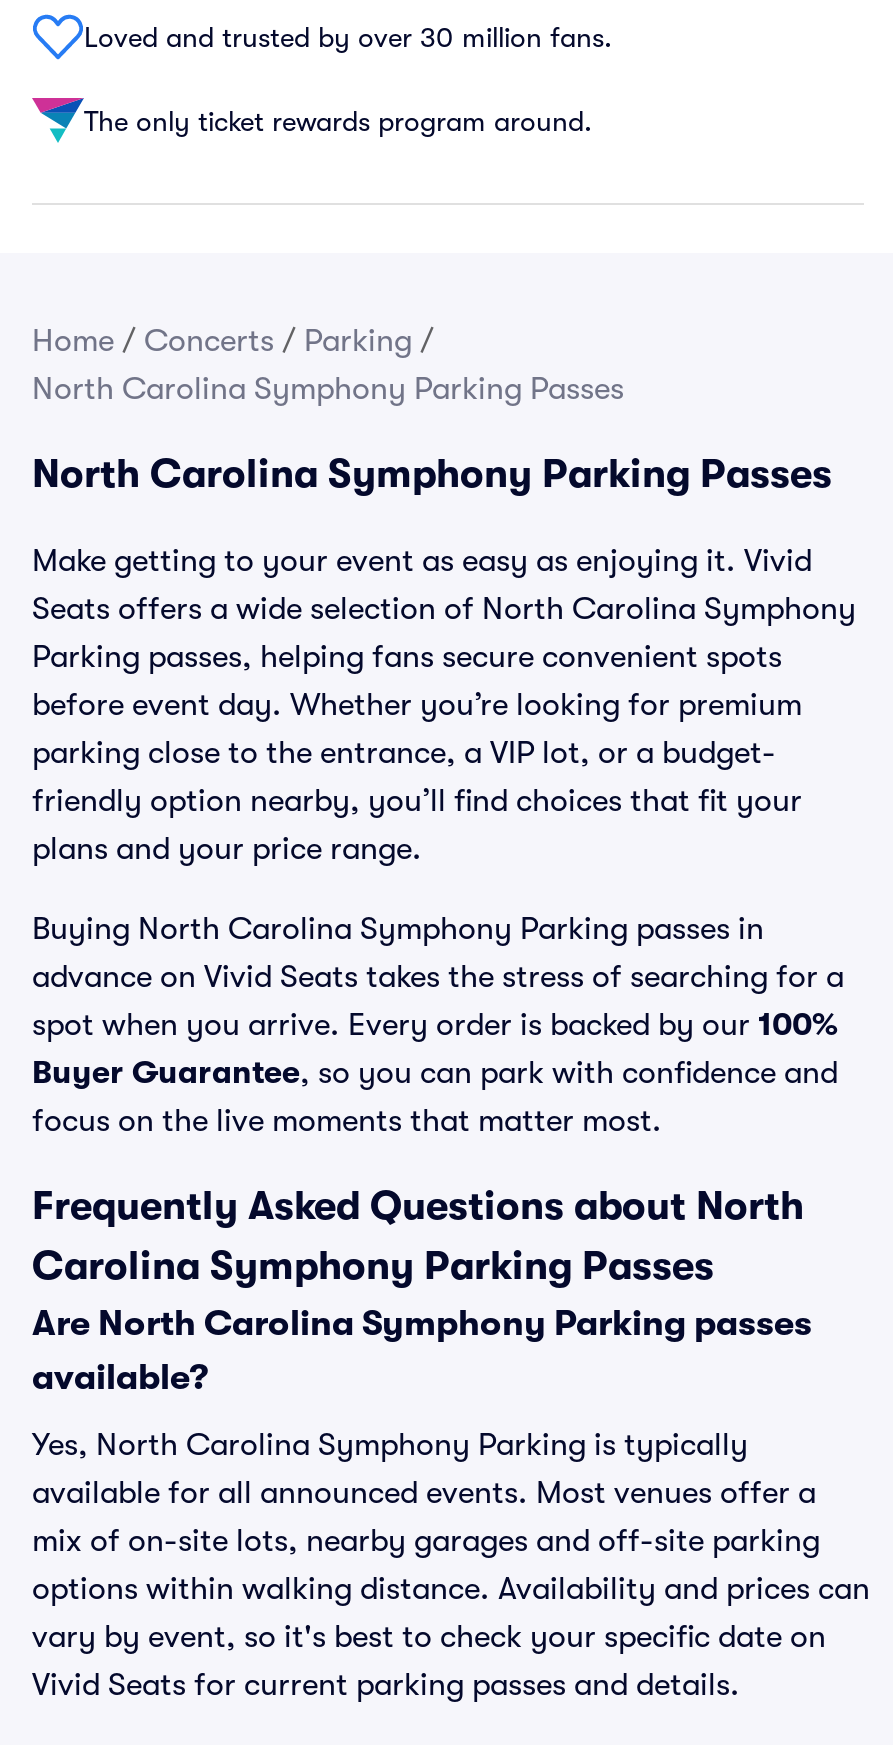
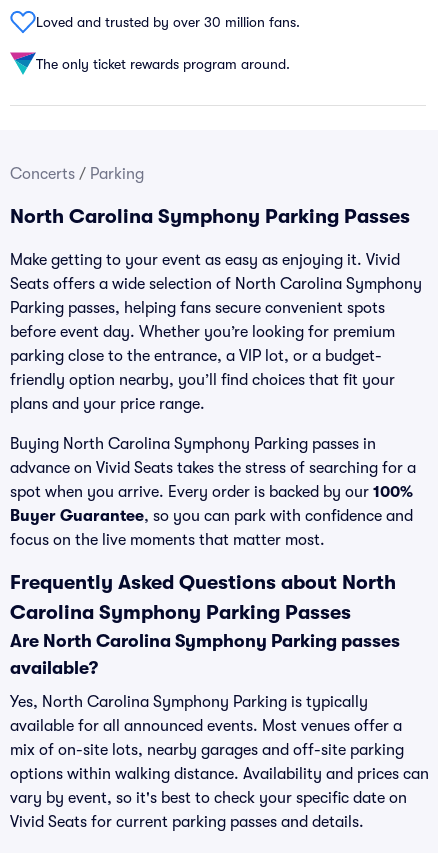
[32,323,624,407] Home / Concerts / Parking / | North Carolina Symphony Parking Passes -> [10,165,144,183] Concerts / Parking

